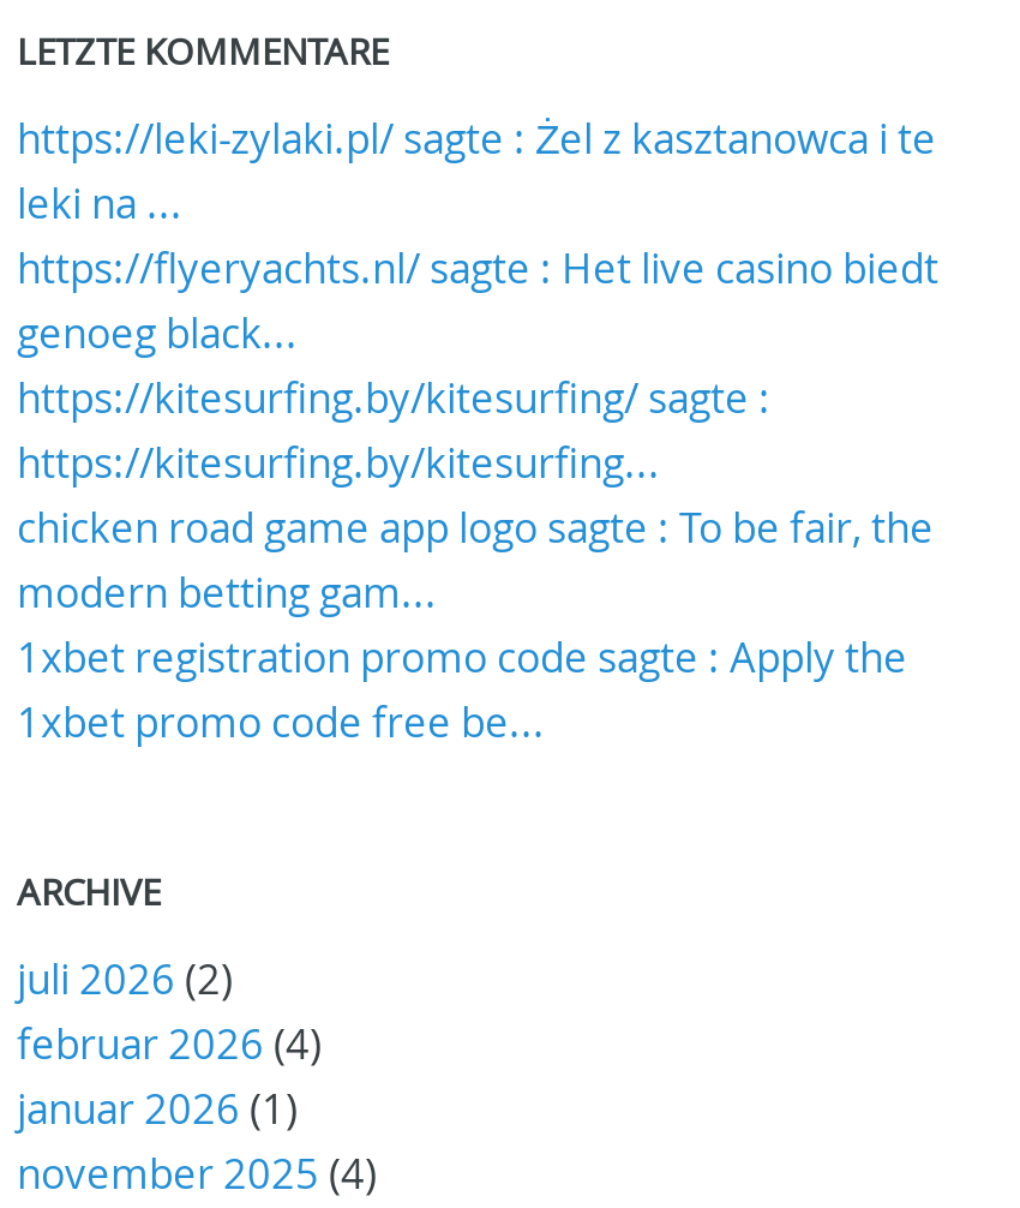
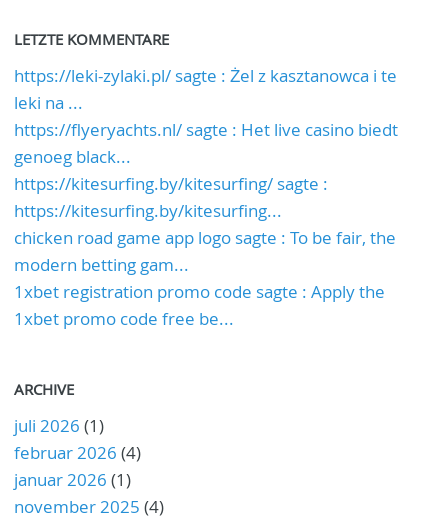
[17,952,233,1007] juli 2026 (2) -> [14,414,104,437] juli 2026 (1)

